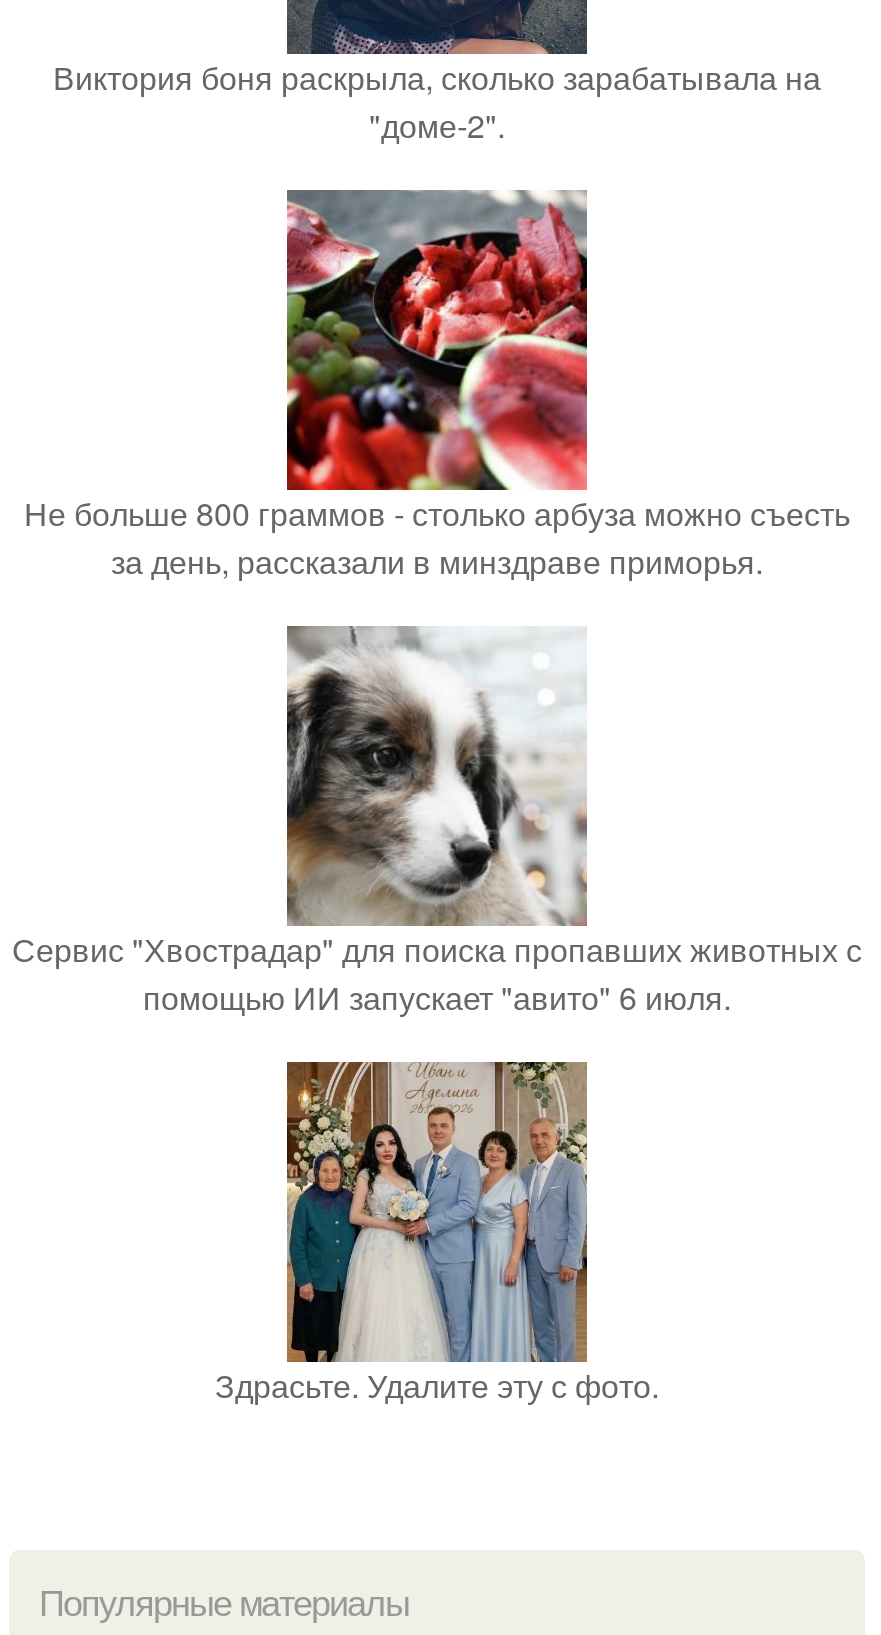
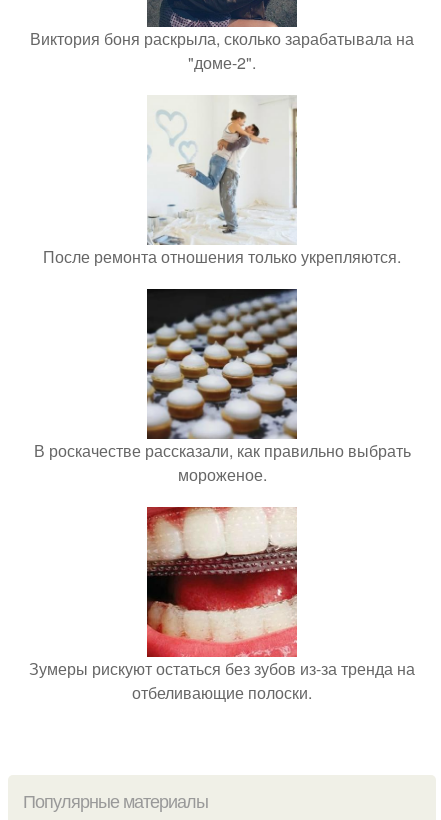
[24,188,850,585] [image] | Не больше 800 граммов - столько арбуза можно съесть | за день, рассказали в минздраве приморья. -> [43,95,401,268] [image] | После ремонта отношения только укрепляются.
[12,600,862,1021] [image] | Сервис "Хвострадар" для поиска пропавших животных с | помощью ИИ запускает "авито" 6 июля. -> [33,300,410,486] [image] | В роскачестве рассказали, как правильно выбрать | мороженое.
[215,1036,659,1409] [image] | Здрасьте. Удалите эту с фото. -> [29,518,415,704] [image] | Зумеры рискуют остаться без зубов из-за тренда на | отбеливающие полоски.

